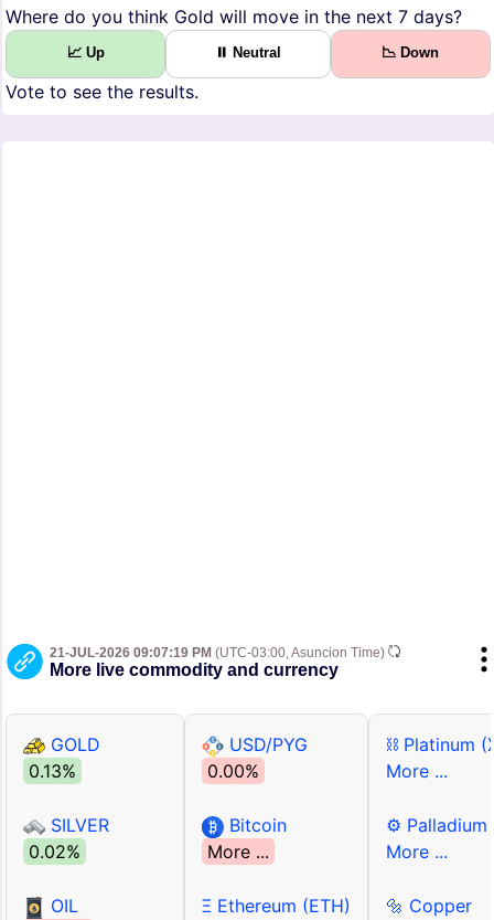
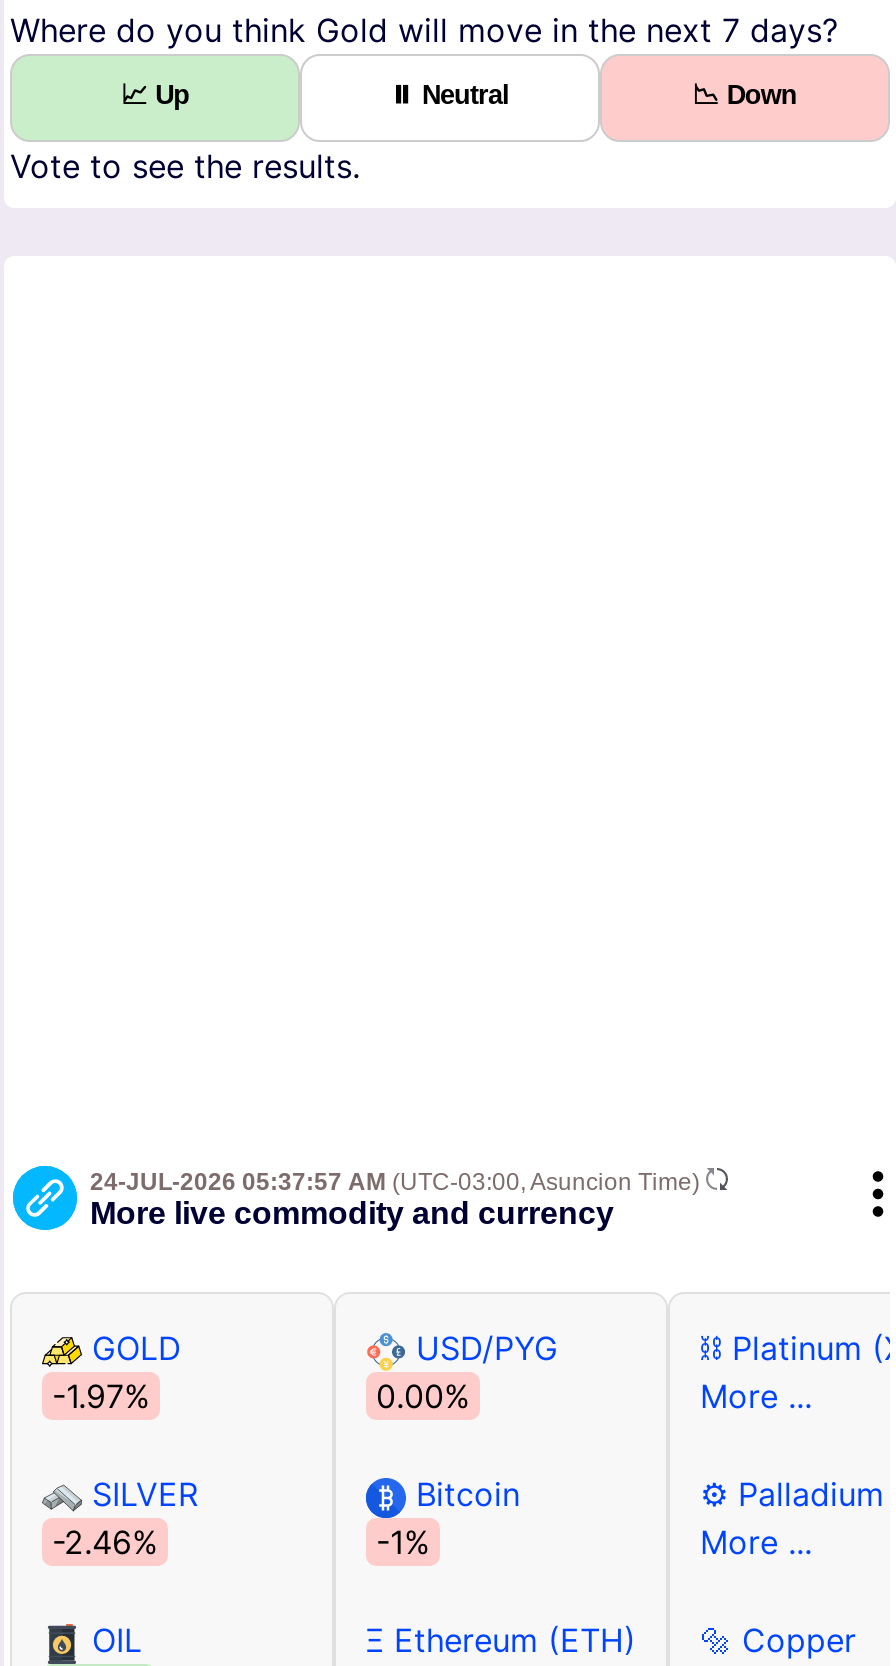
[50,645,388,661] 21-JUL-2026 09:07:19 PM (UTC-03:00, Asuncion Time) -> [90,1169,706,1197] 24-JUL-2026 05:37:57 AM (UTC-03:00, Asuncion Time)
[29,760,76,782] 0.13% -> [52,1377,150,1417] -1.97%
[29,841,80,863] 0.02% -> [52,1523,158,1563] -2.46%
[207,841,269,863] More ... -> [376,1523,430,1563] -1%

